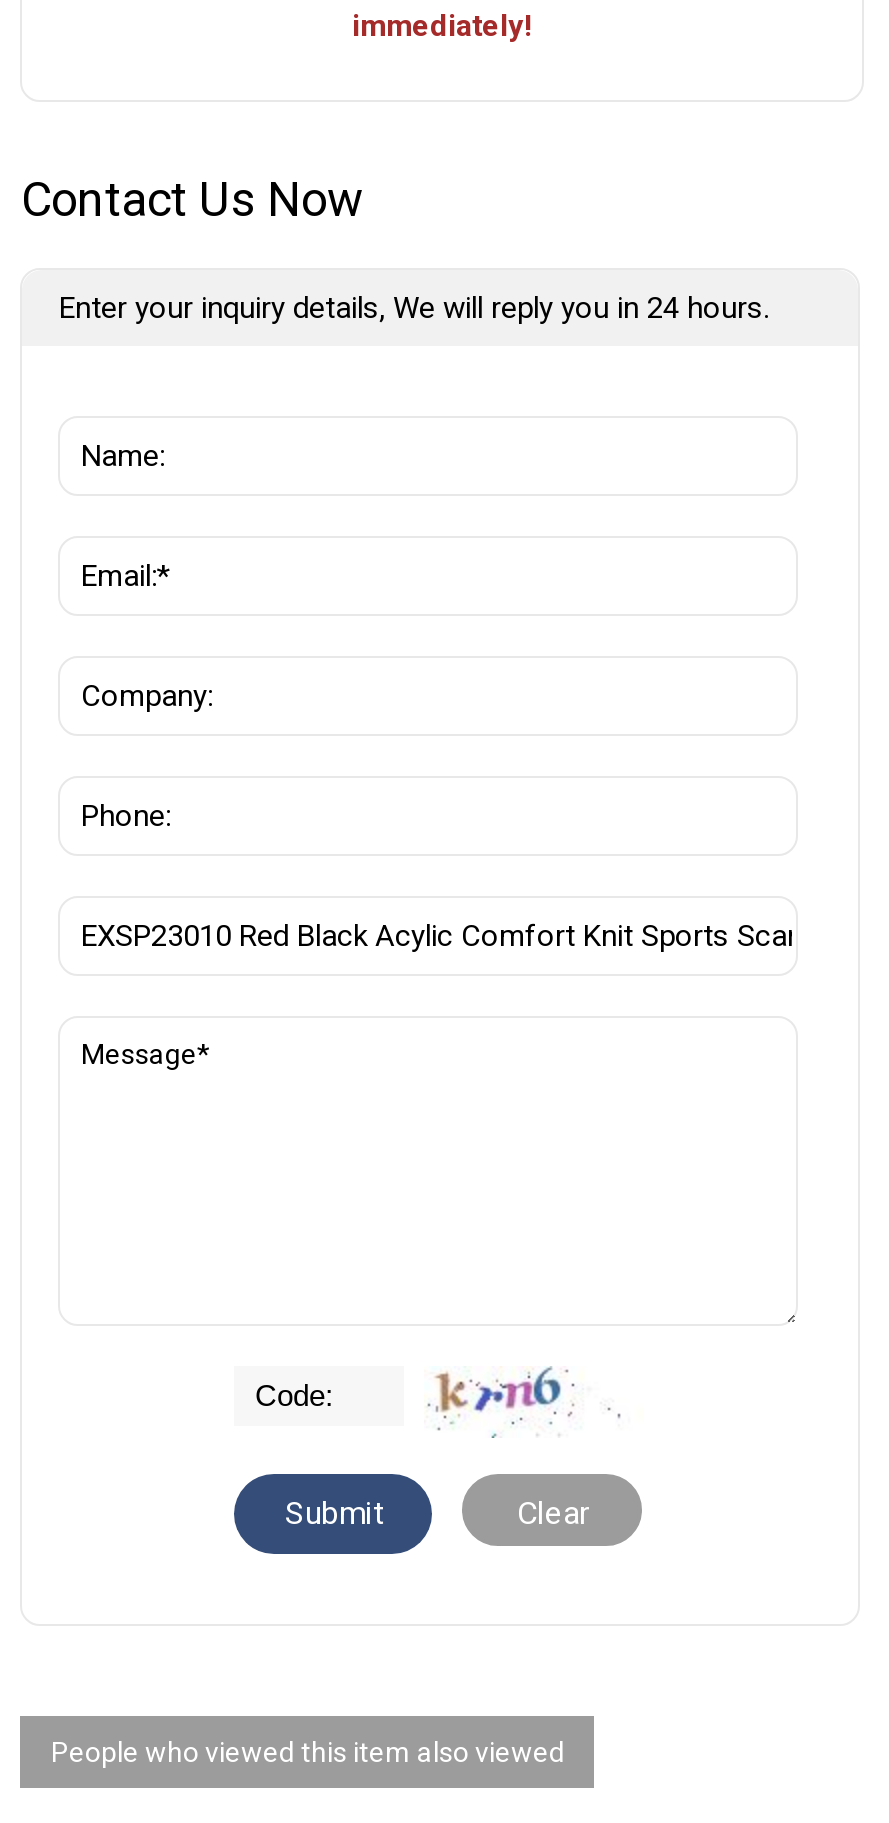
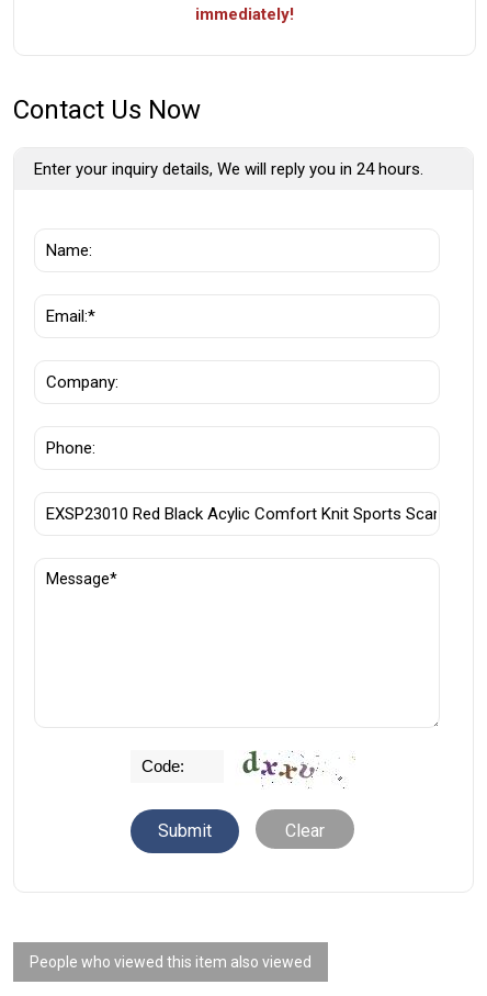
[428,1366,576,1440] [image] -> [241,750,325,786] [image]

